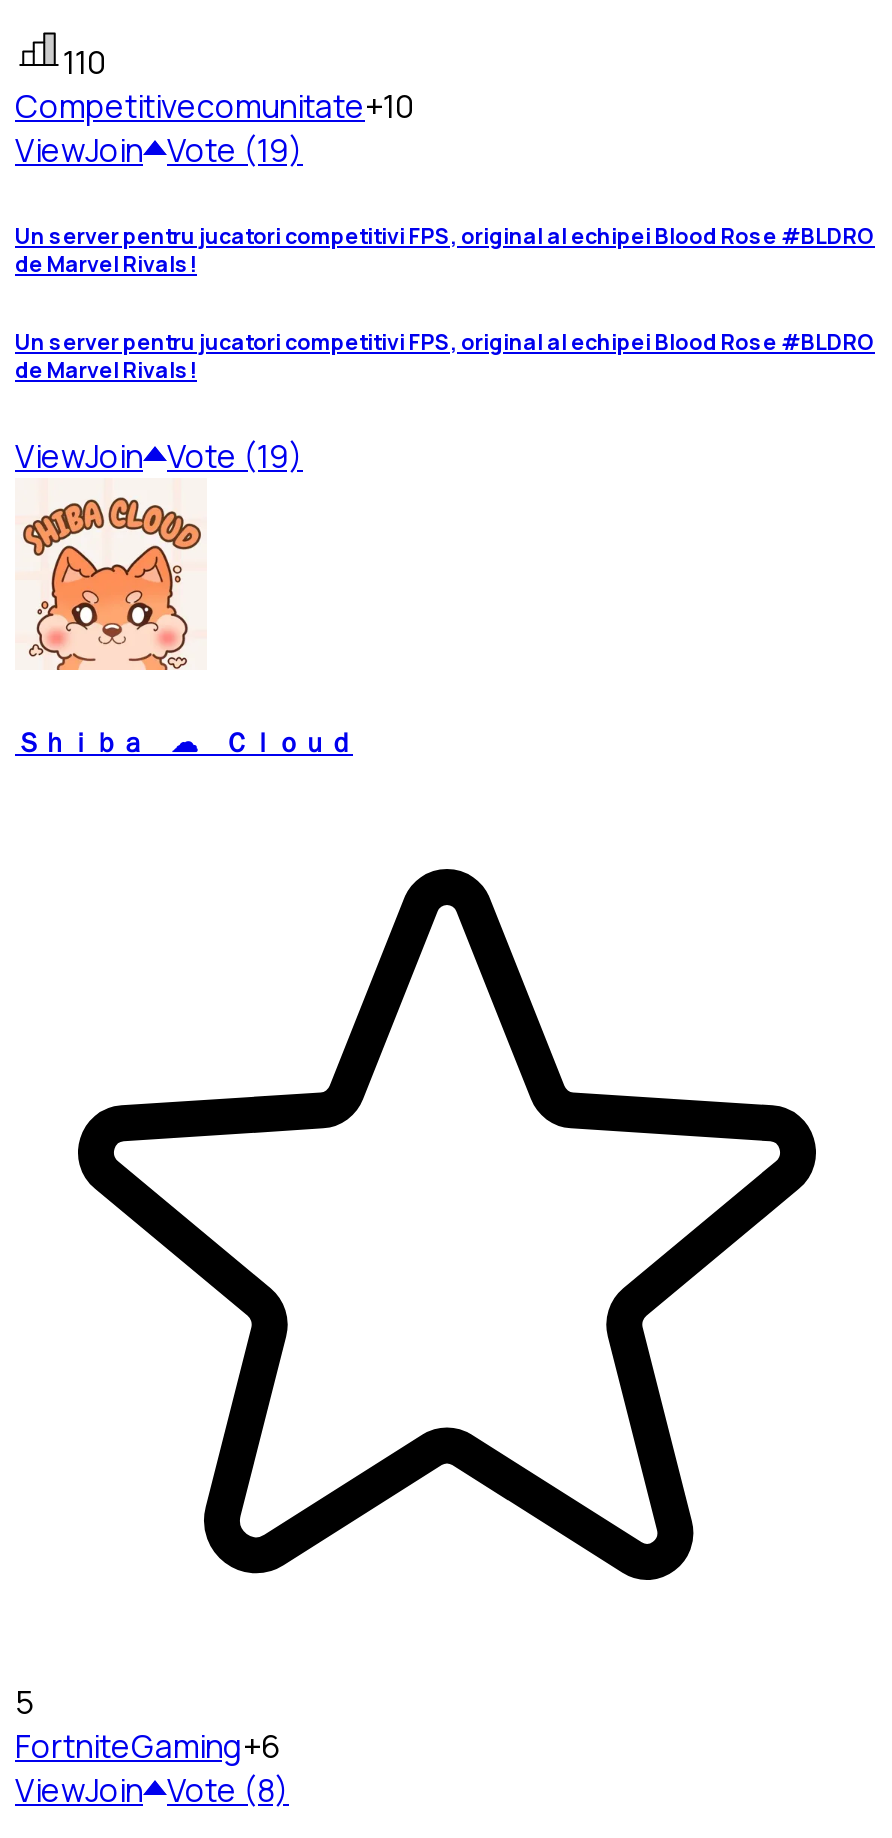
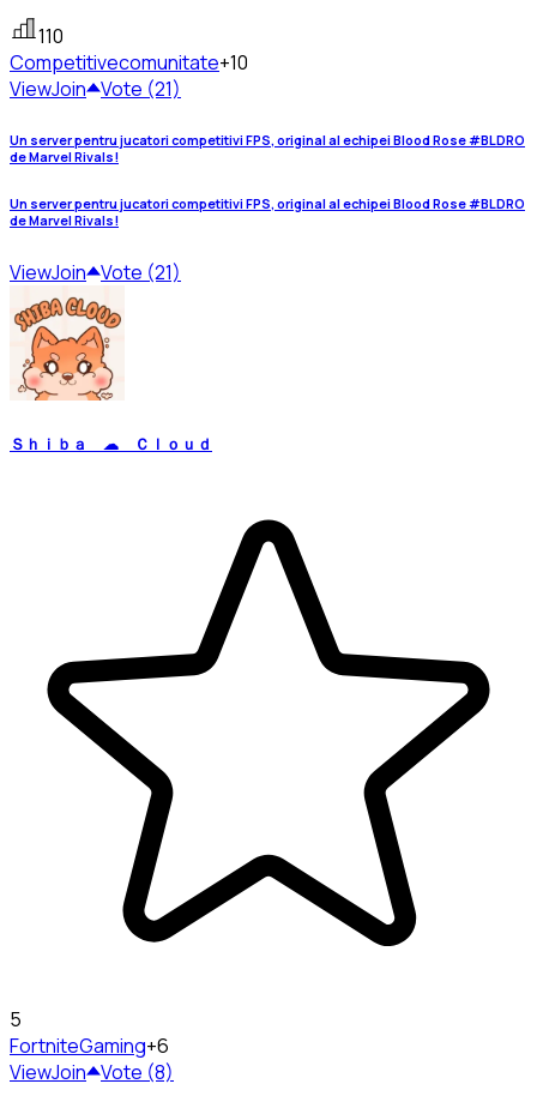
[15,128,303,172] ViewJoin Vote (19) -> [10,75,181,102] ViewJoin Vote (21)
[15,434,303,478] ViewJoin Vote (19) -> [10,259,181,285] ViewJoin Vote (21)

